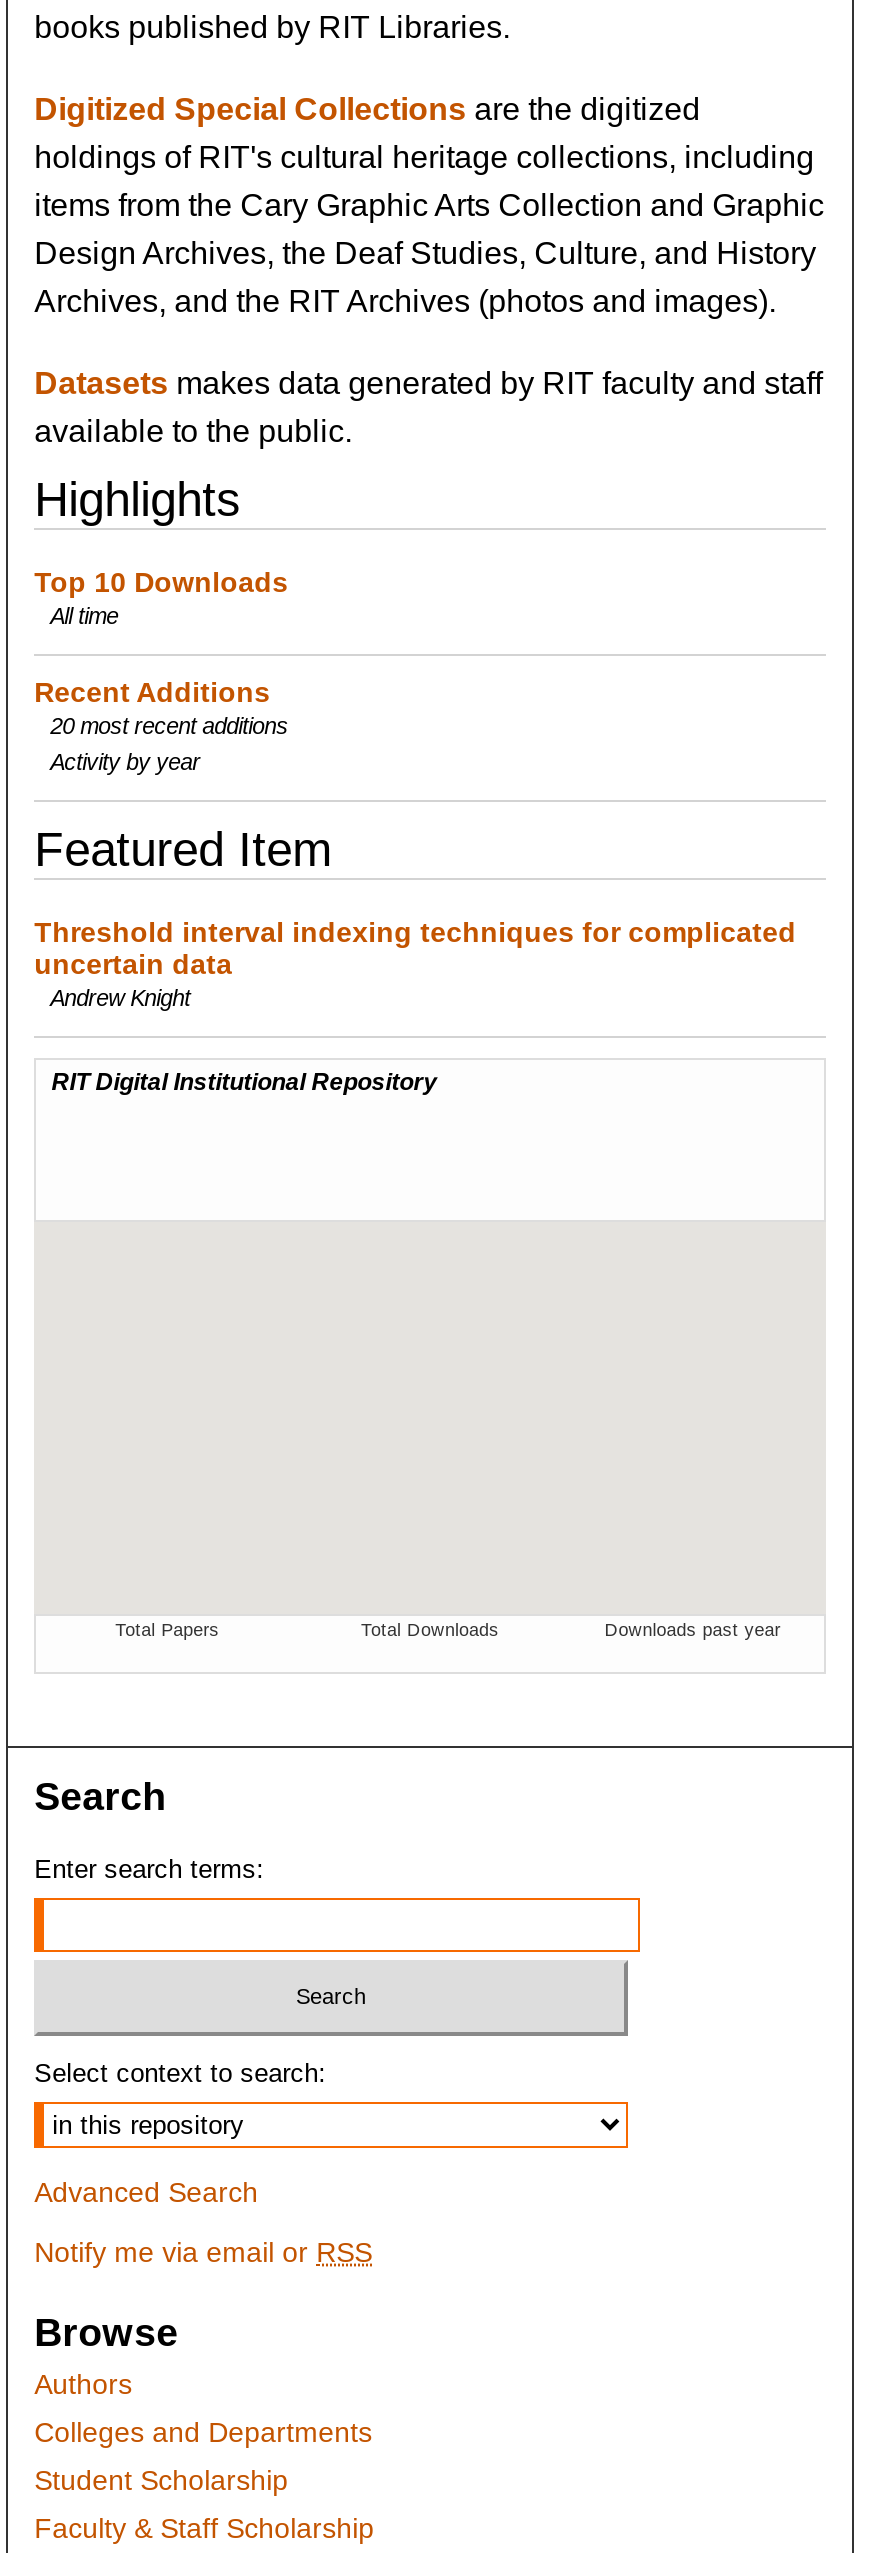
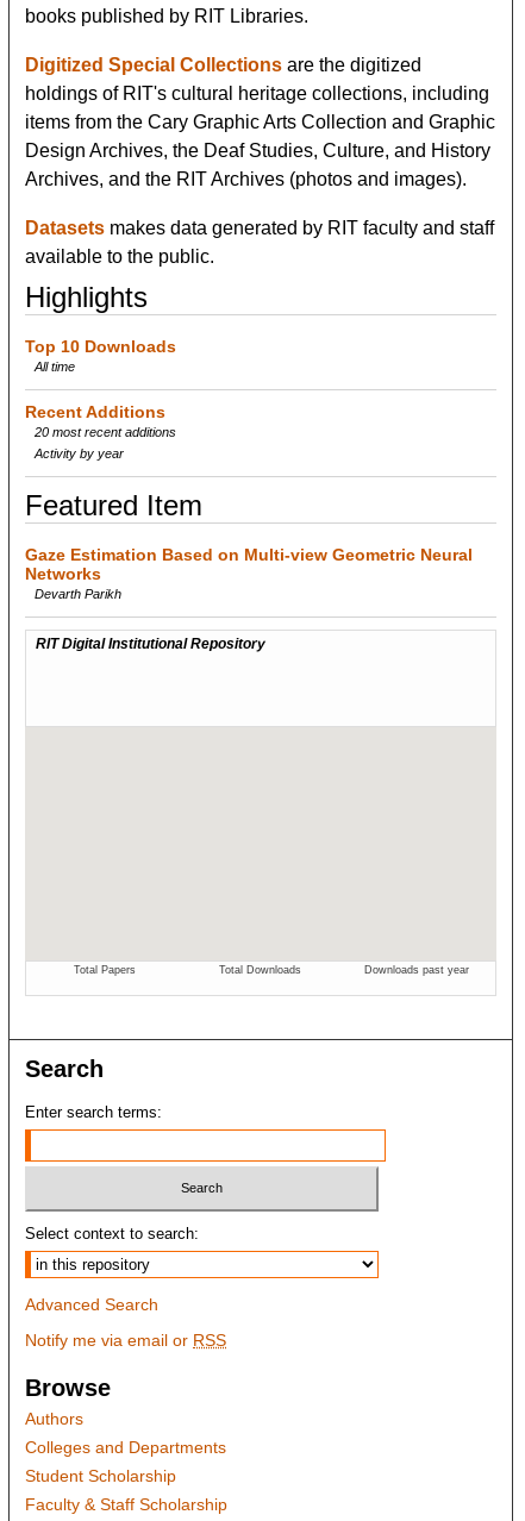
[34,916,796,1010] Threshold interval indexing techniques for complicated | uncertain data | Andrew Knight -> [25,545,473,601] Gaze Estimation Based on Multi-view Geometric Neural | Networks | Devarth Parikh

